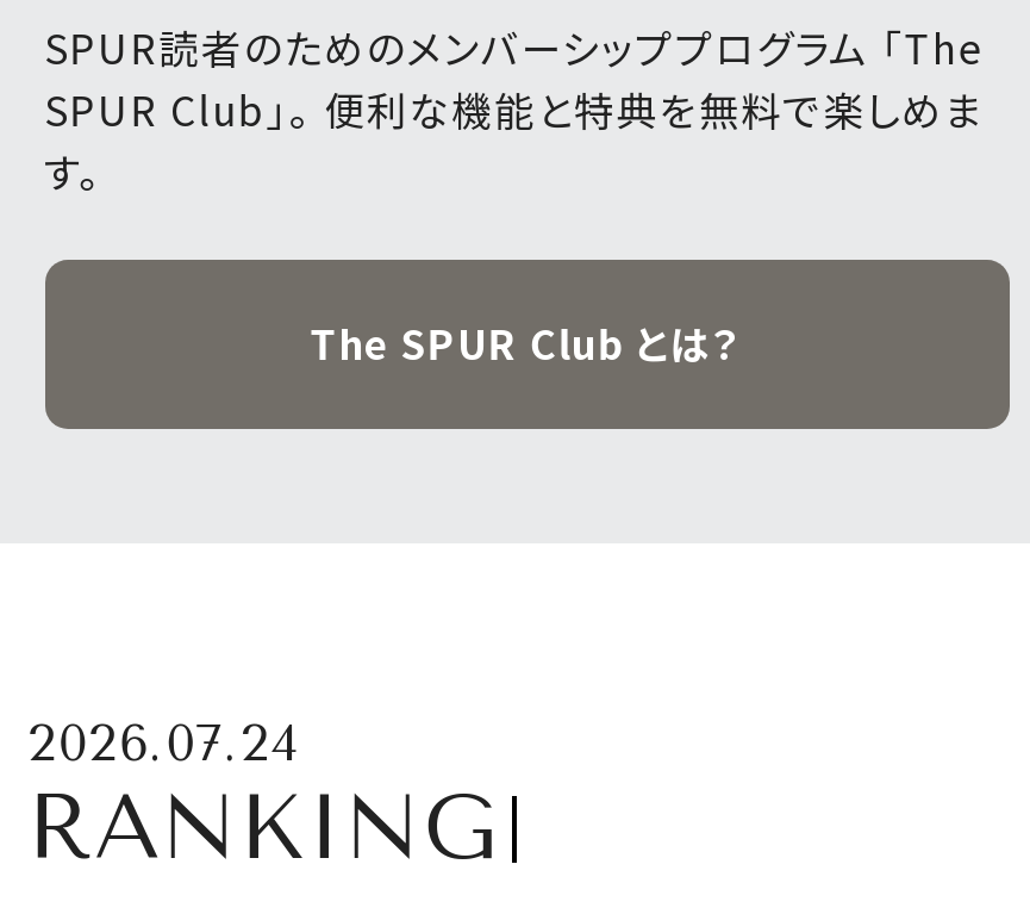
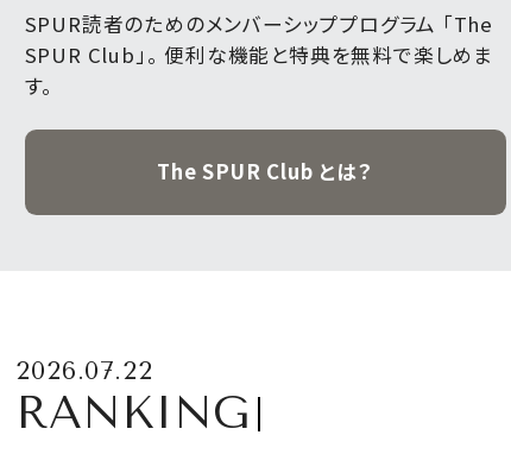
[27,712,301,771] 2026.07.24 -> [16,356,152,385] 2026.07.22

